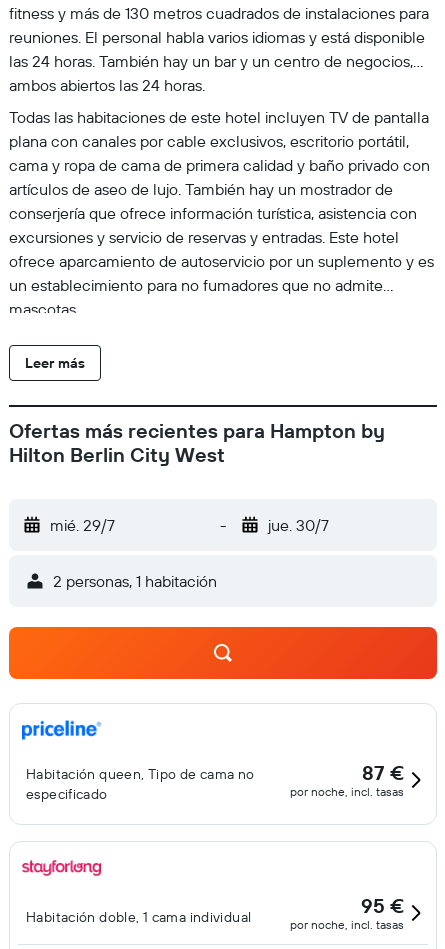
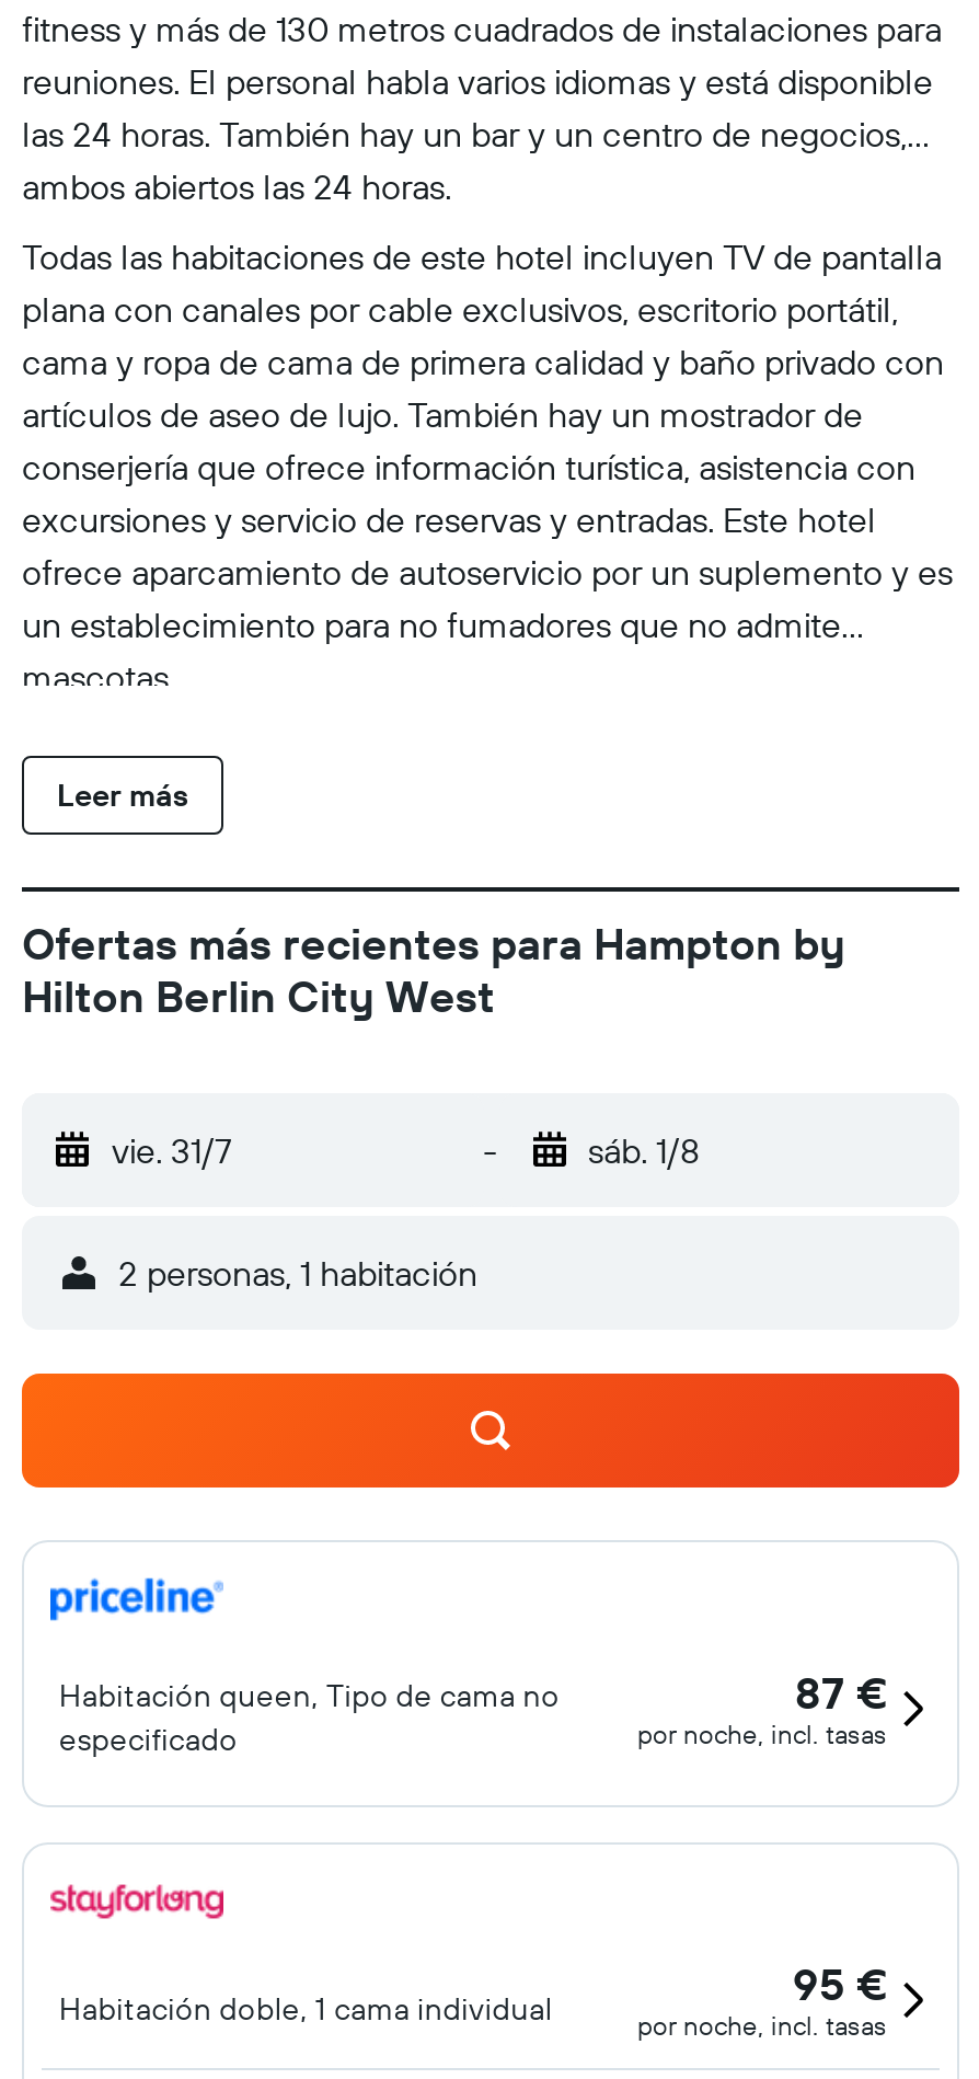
[50,515,115,535] mié. 29/7 -> [112,1128,232,1172] vie. 31/7
[267,515,328,535] jue. 30/7 -> [588,1128,700,1172] sáb. 1/8

